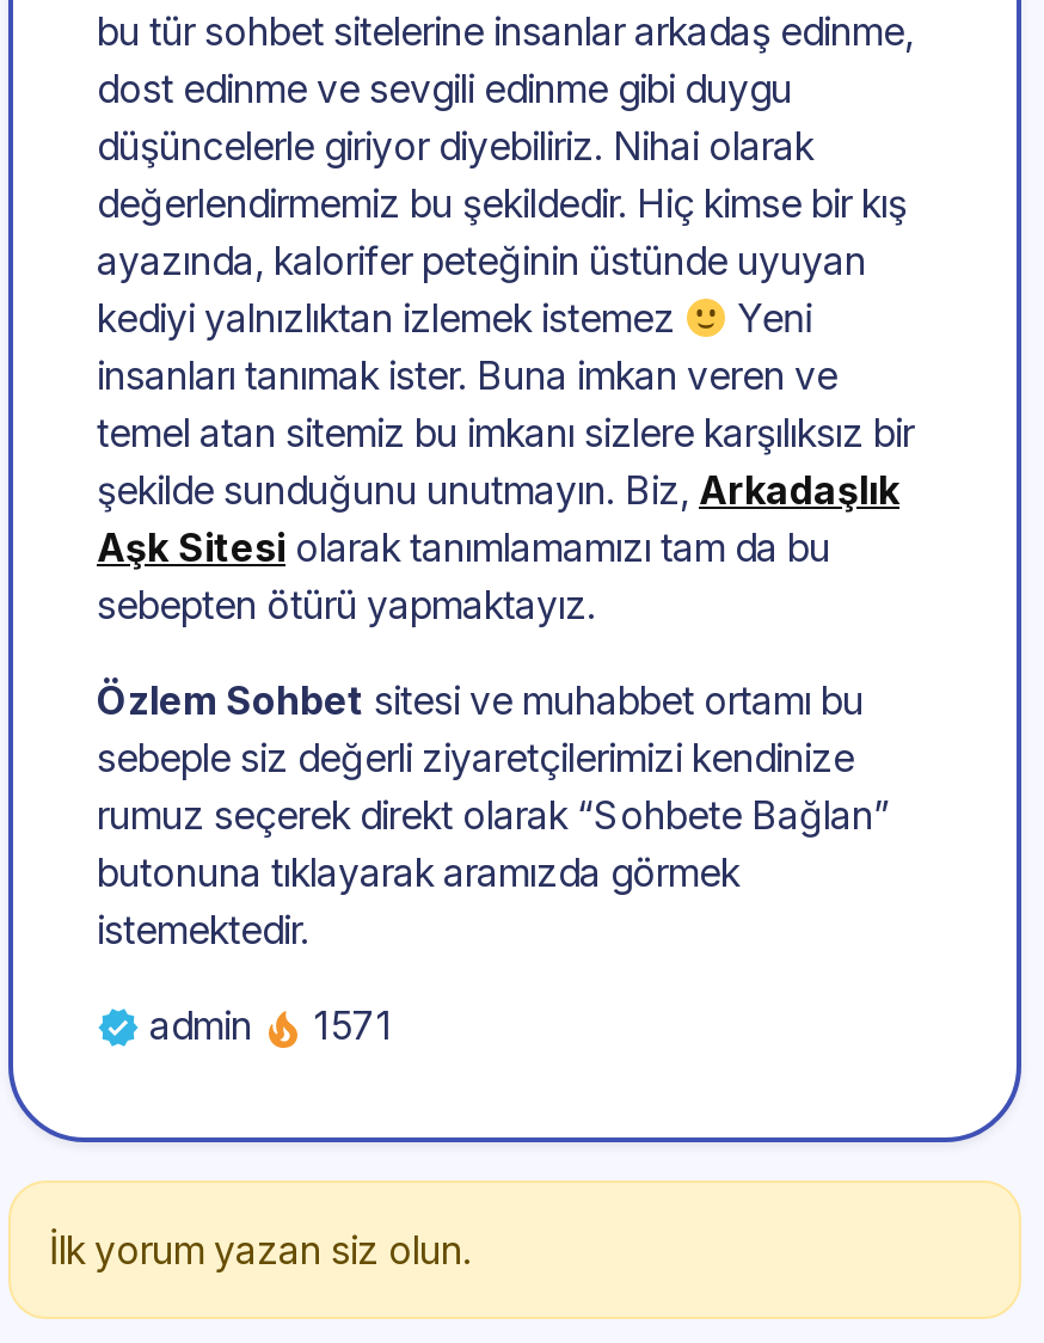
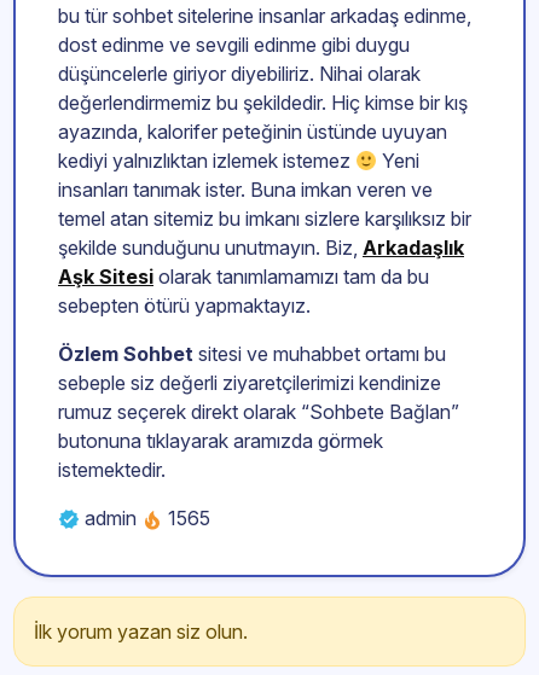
[149,1002,393,1050] admin 1571 -> [85,506,210,530] admin 1565

